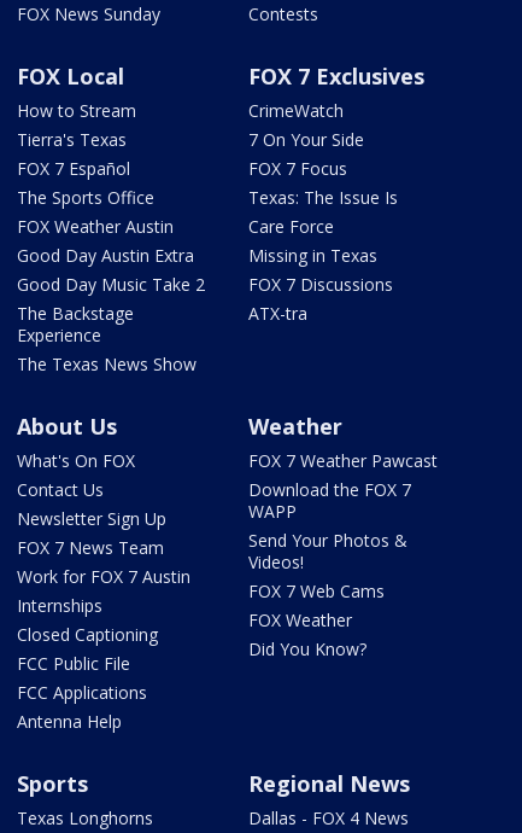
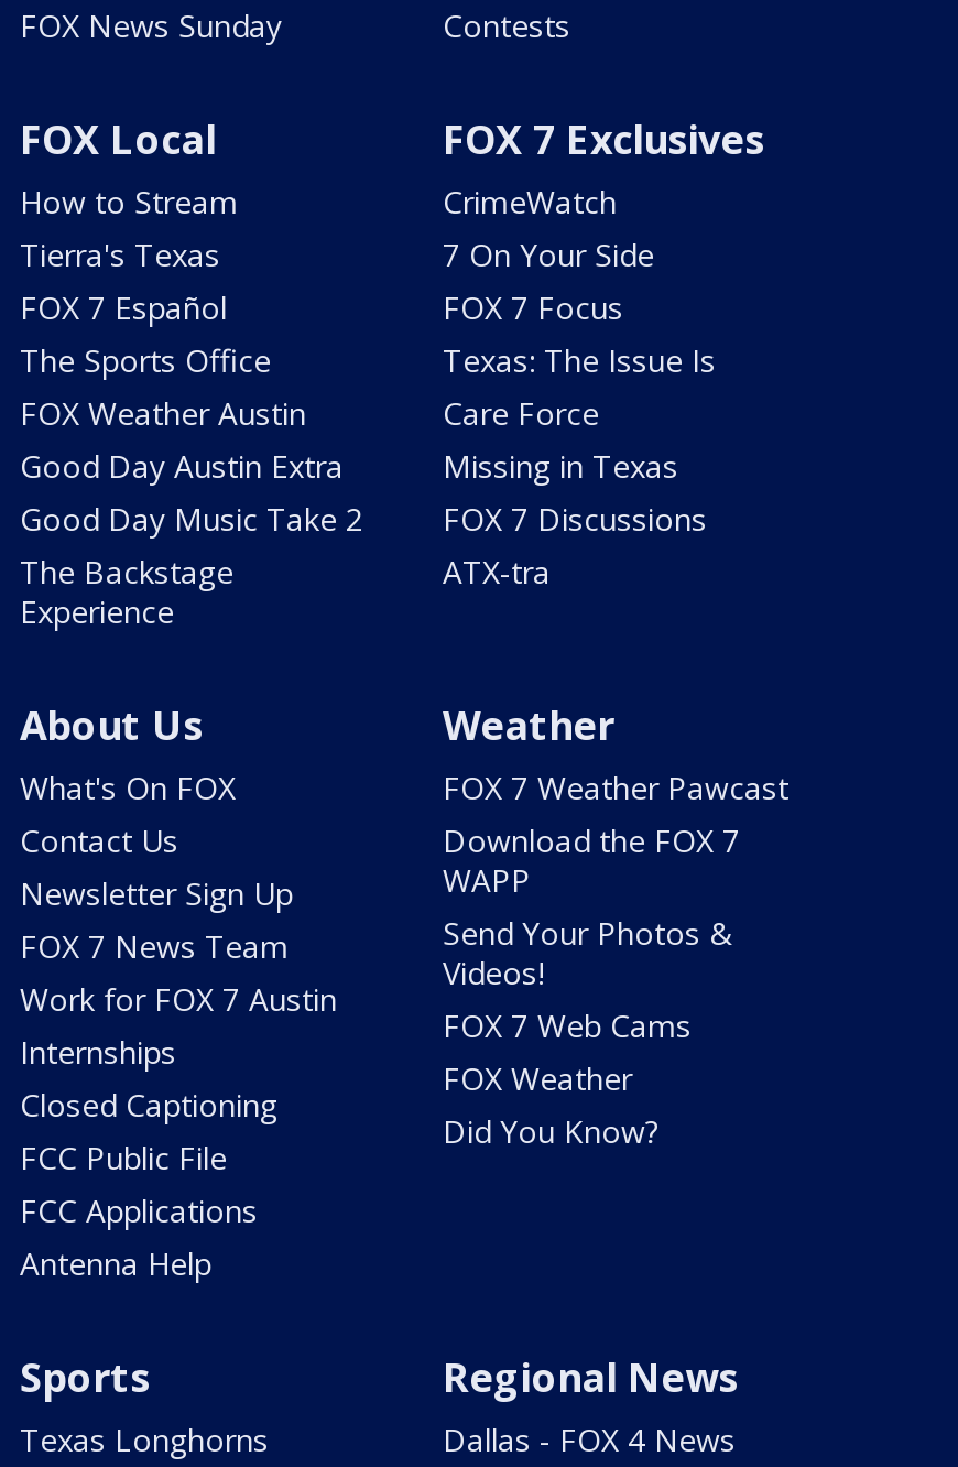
[17,353,197,376] The Texas News Show -> none

